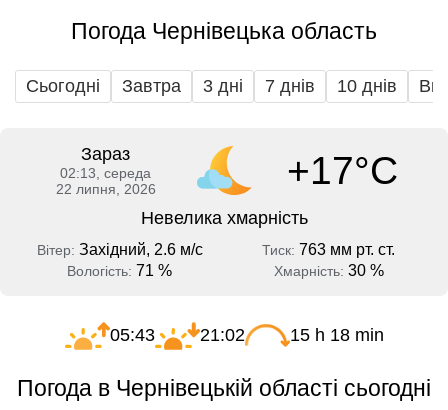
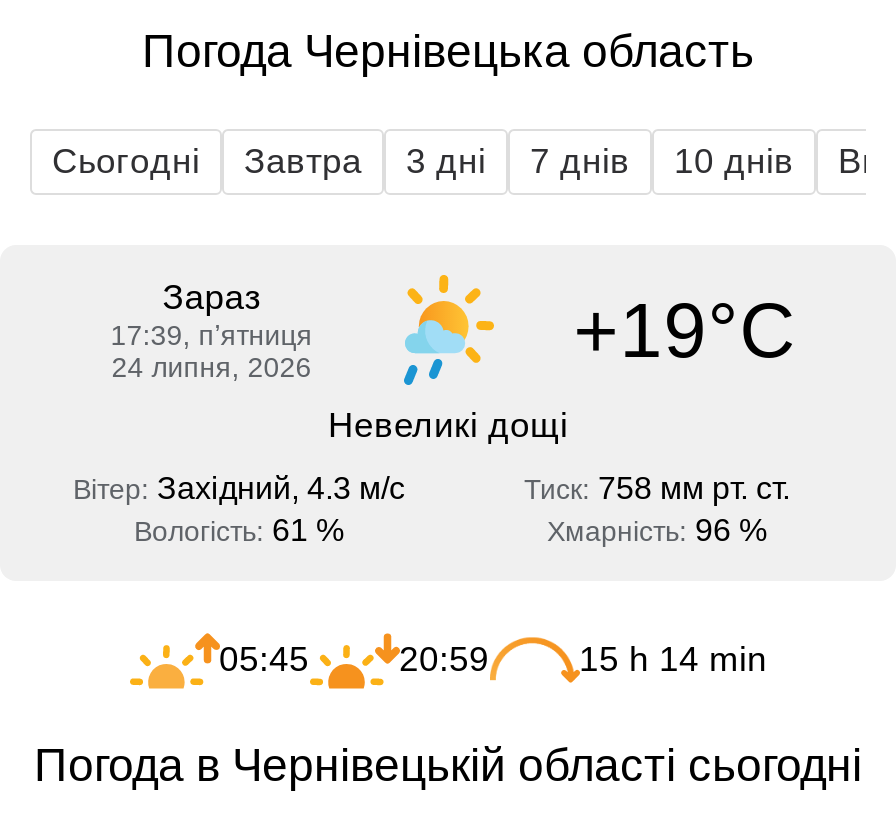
[56,143,398,228] [image] | 02:13, середа | 22 липня, 2026 | +17°C | Невелика хмарність -> [110,273,796,445] [image] | 17:39, пʼятниця | 24 липня, 2026 | +19°C | Невеликі дощі
[36,241,395,279] Вітер: Західний, 2.6 м/с | Тиск: 763 мм рт. ст. | Вологість: 71 % | Хмарність: 30 % -> [73,471,790,547] Вітер: Західний, 4.3 м/с | Тиск: 758 мм рт. ст. | Вологість: 61 % | Хмарність: 96 %
[109,325,383,345] 05:43 | 21:02 | 15 h 18 min -> [219,639,767,679] 05:45 | 20:59 | 15 h 14 min

